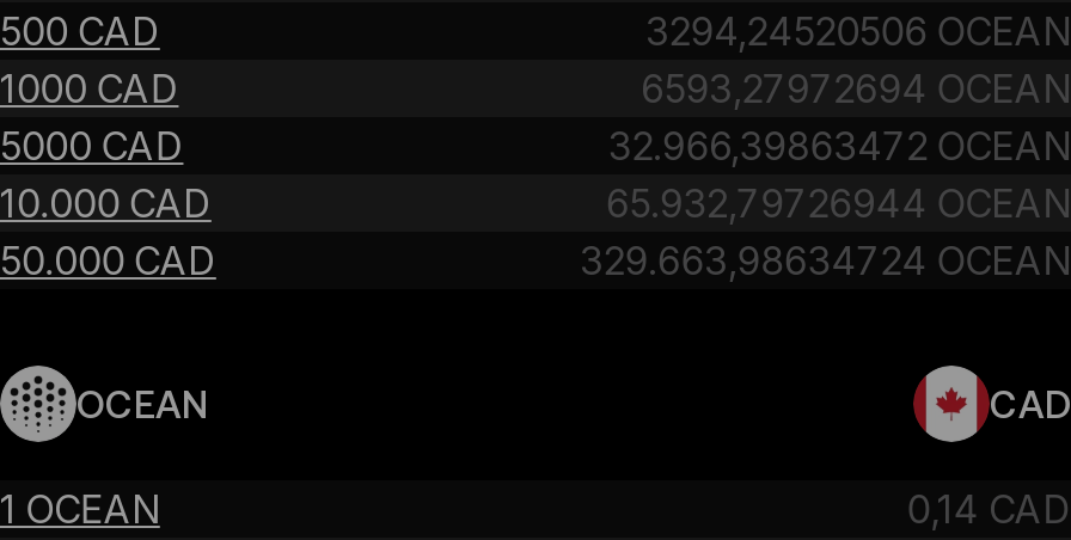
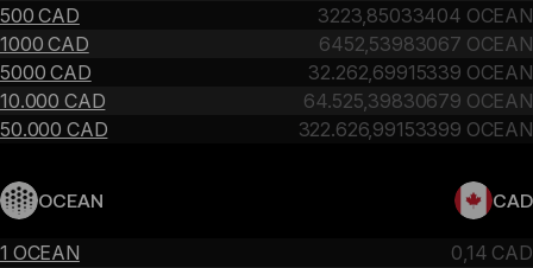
[645,7,1071,55] 3294,24520506 OCEAN -> [318,4,533,27] 3223,85033404 OCEAN
[641,65,1071,112] 6593,27972694 OCEAN -> [319,32,533,56] 6452,53983067 OCEAN
[608,122,1071,170] 32.966,39863472 OCEAN -> [309,60,533,84] 32.262,69915339 OCEAN
[606,179,1071,227] 65.932,79726944 OCEAN -> [304,89,533,113] 64.525,39830679 OCEAN
[580,237,1071,284] 329.663,98634724 OCEAN -> [298,117,533,141] 322.626,99153399 OCEAN

